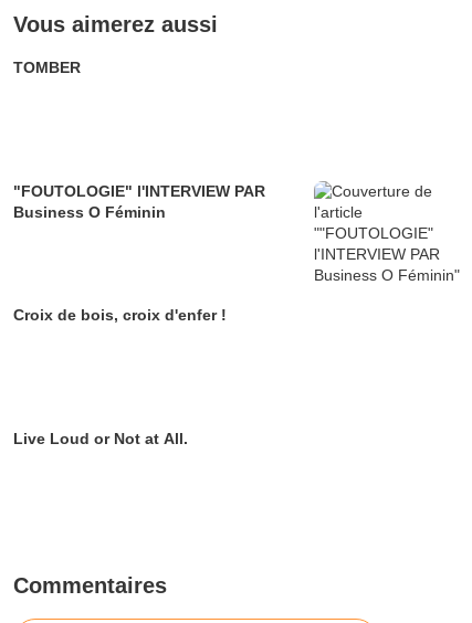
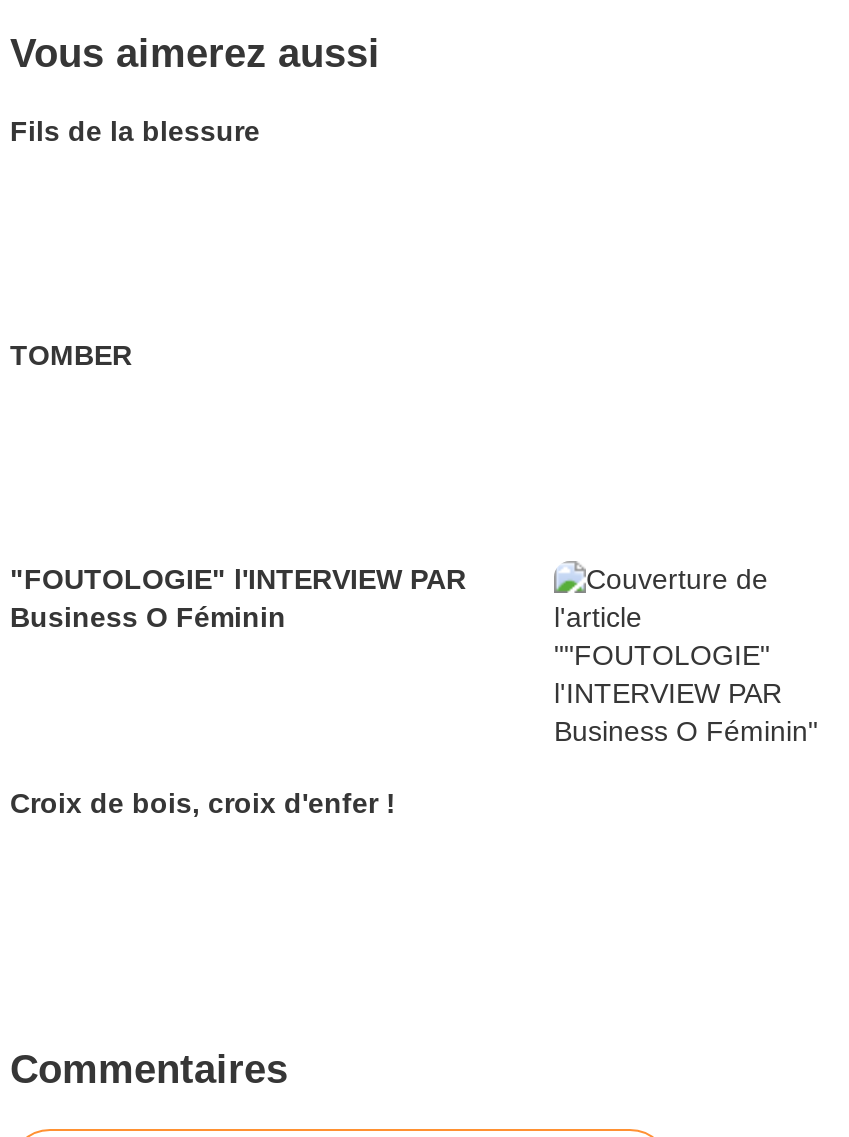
none -> [10,115,260,147] Fils de la blessure
moved [13,59,265,324] -> [10,339,466,819]: TOMBER | "FOUTOLOGIE" l'INTERVIEW PAR | Business O Féminin | Croix de bois, croix d'enfer !
[13,430,188,447] Live Loud or Not at All. -> none

